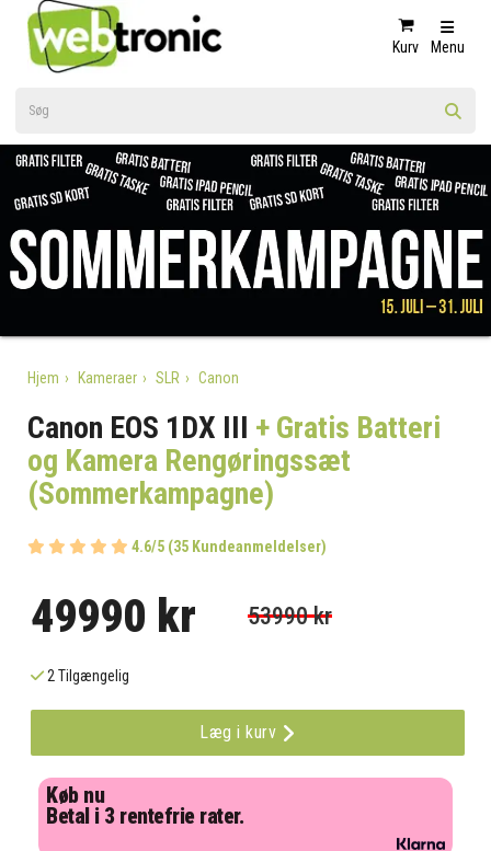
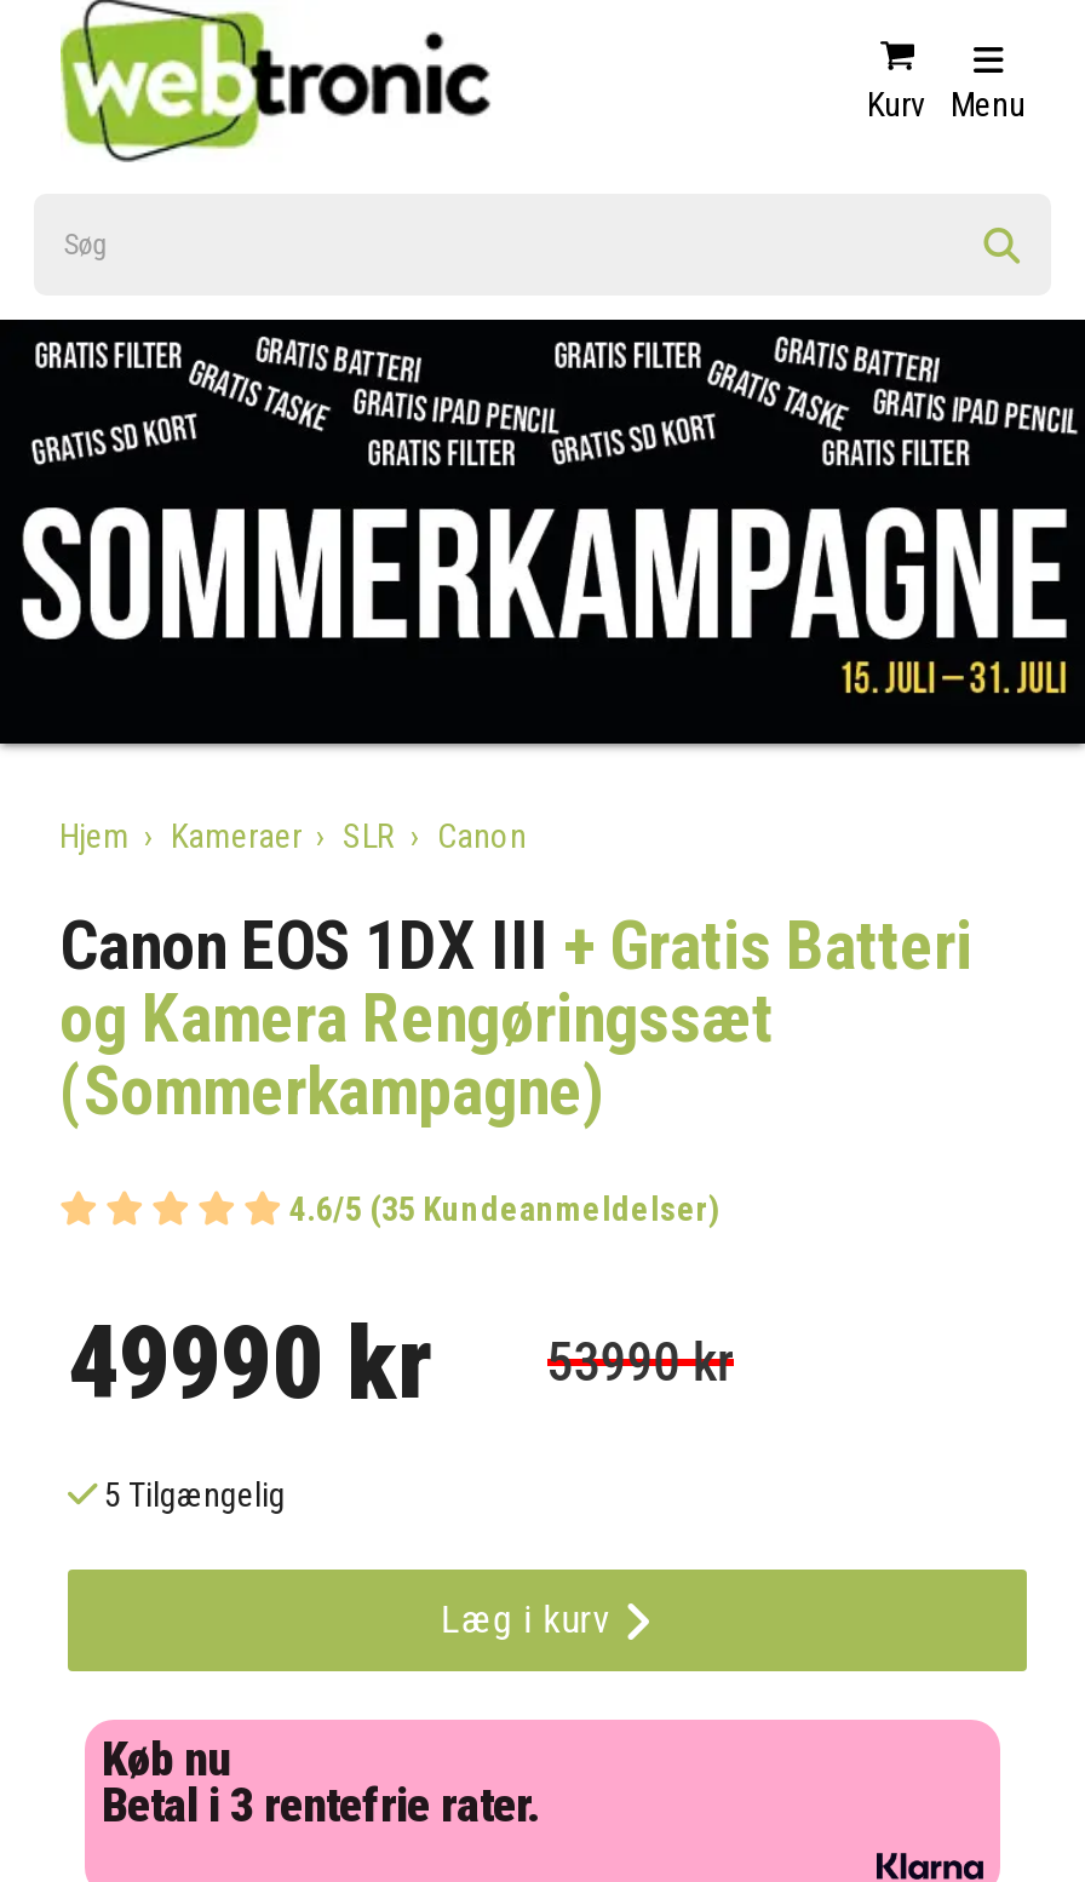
[44,667,129,685] 2 Tilgængelig -> [97,1476,286,1515] 5 Tilgængelig

